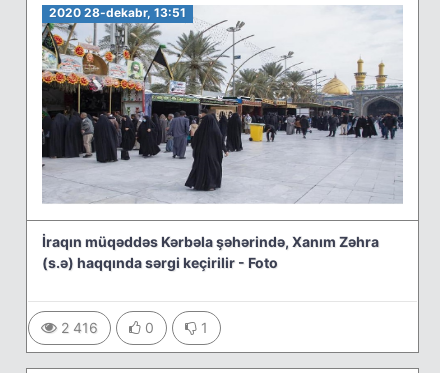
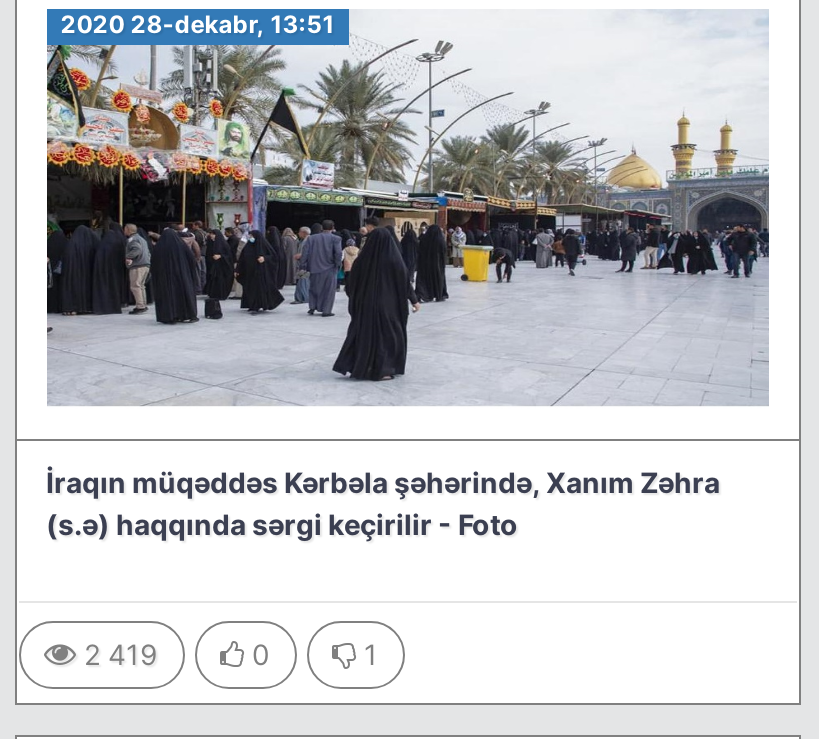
[56,319,97,336] 2 416 -> [76,637,158,671] 2 419

